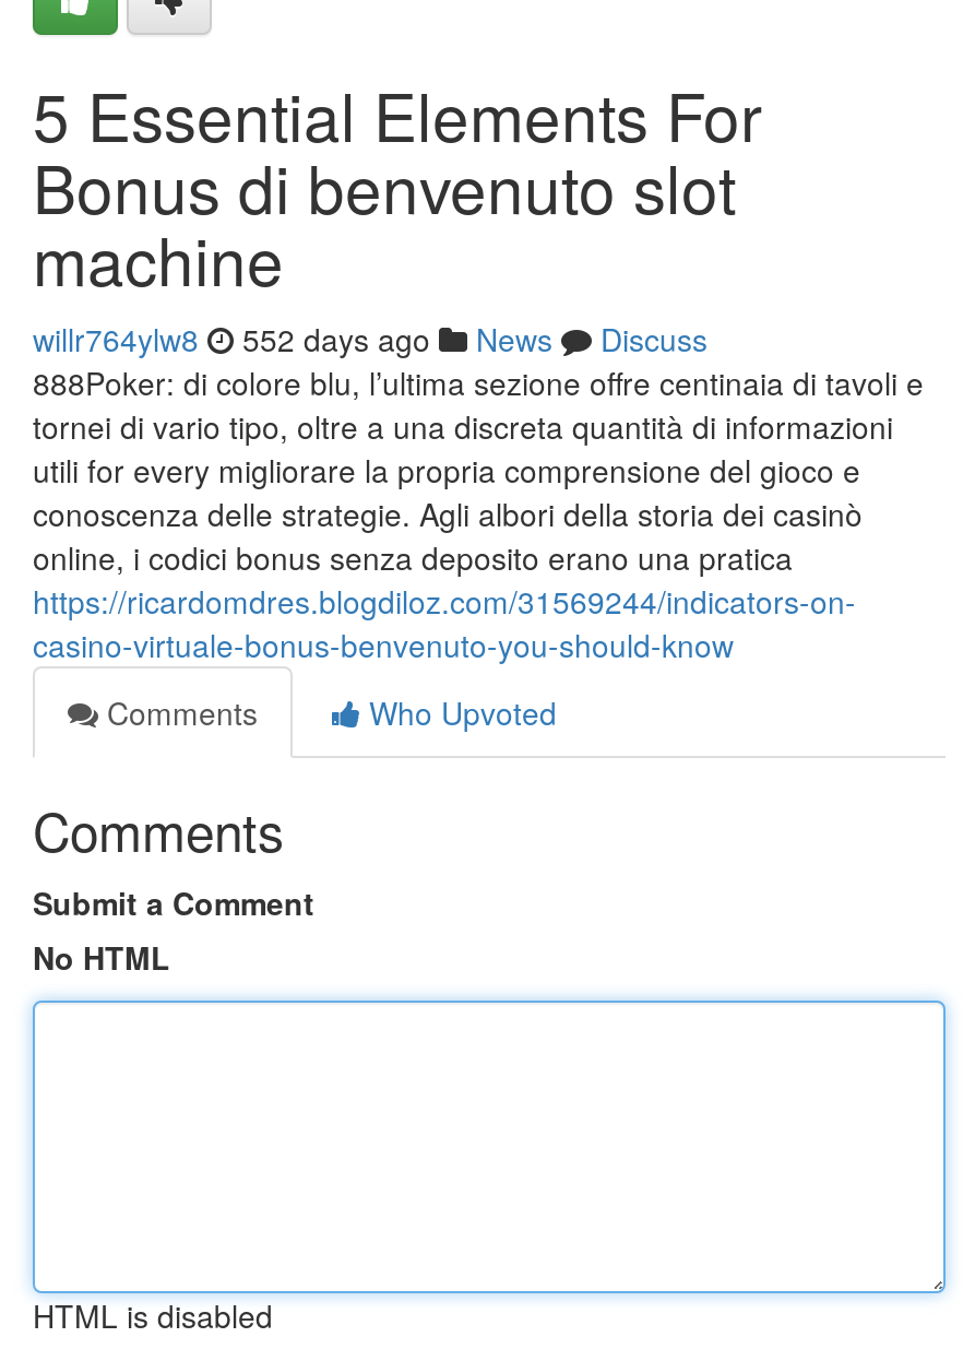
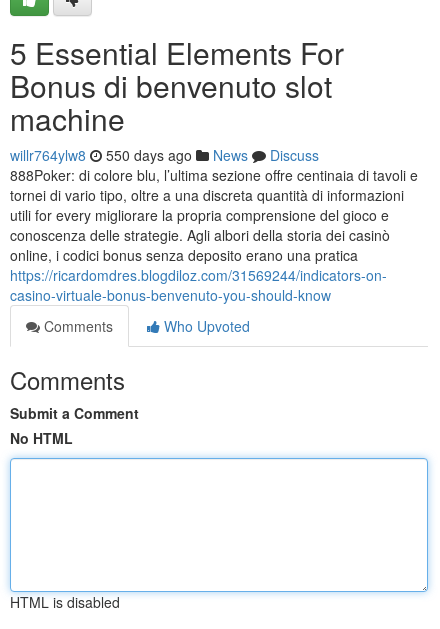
[33,317,708,360] willr764ylw8 552 days ago News Discuss -> [10,145,319,165] willr764ylw8 550 days ago News Discuss

